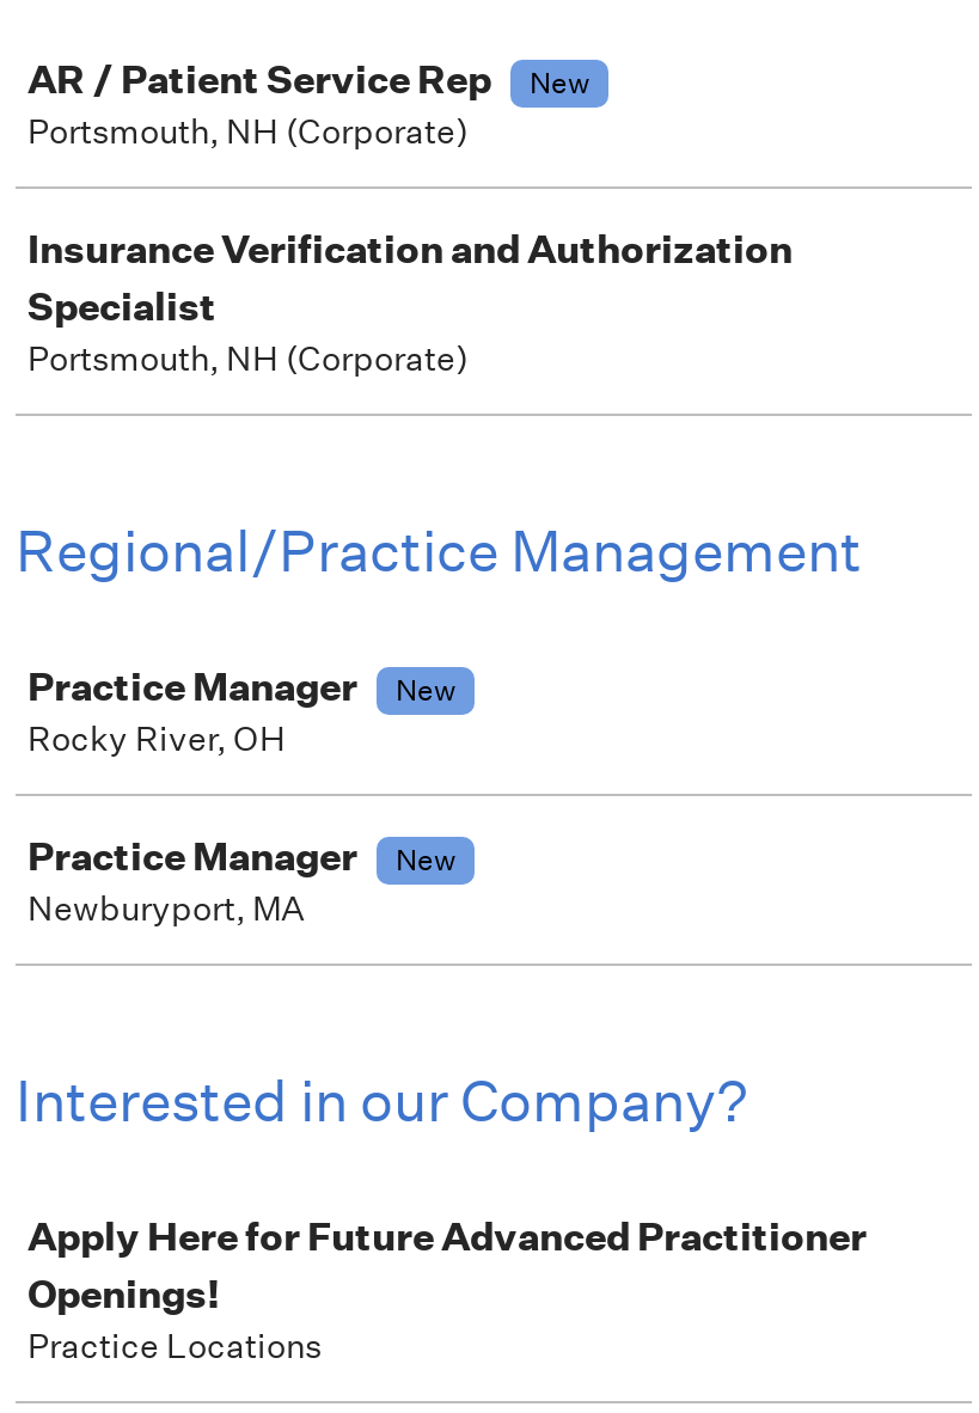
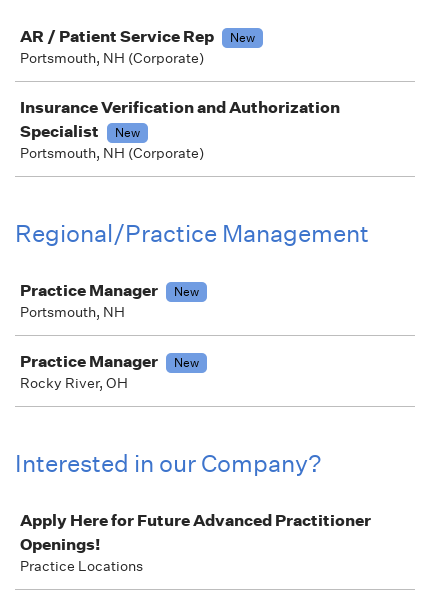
none -> [115,124,140,141] New
moved [27,717,286,760] -> [20,374,128,392]: Rocky River, OH
none -> [20,303,125,321] Portsmouth, NH
[27,887,305,930] Newburyport, MA -> none

